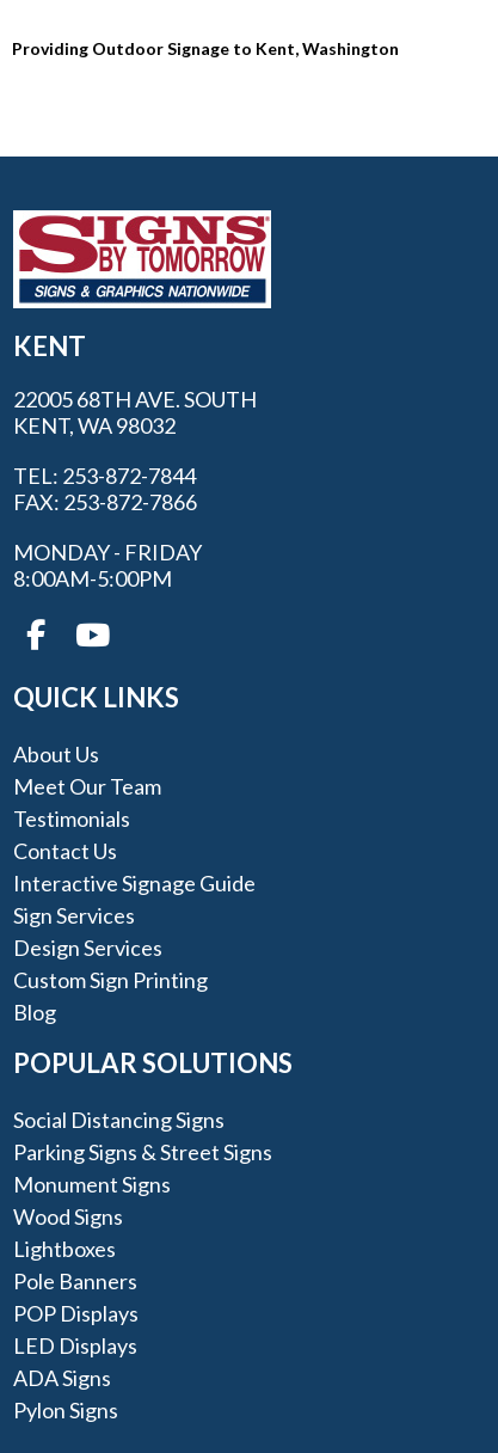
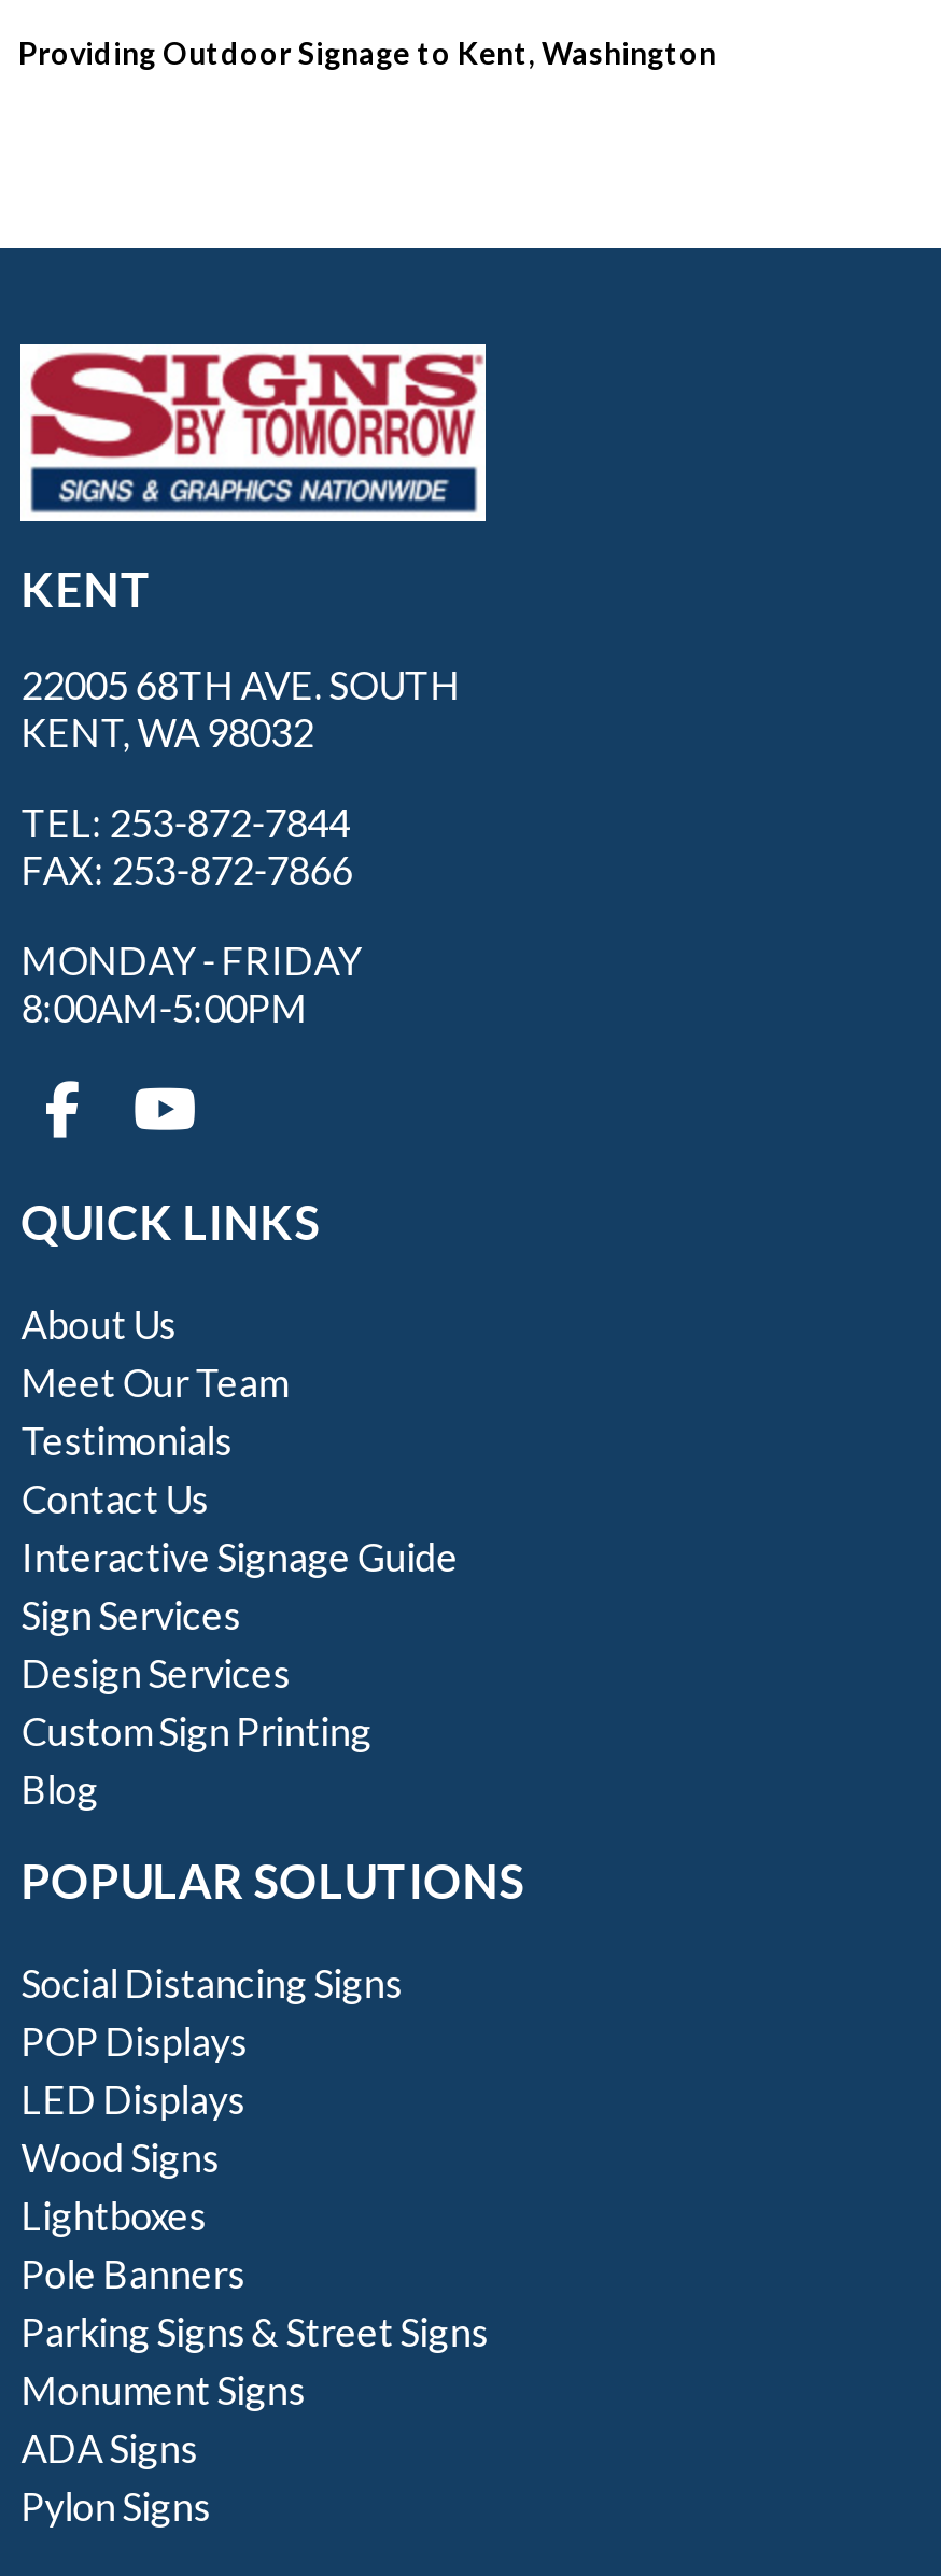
moved [13,1139,273,1198] -> [21,2309,488,2414]: Parking Signs & Street Signs | Monument Signs
moved [13,1301,139,1359] -> [21,2018,247,2124]: POP Displays | LED Displays

